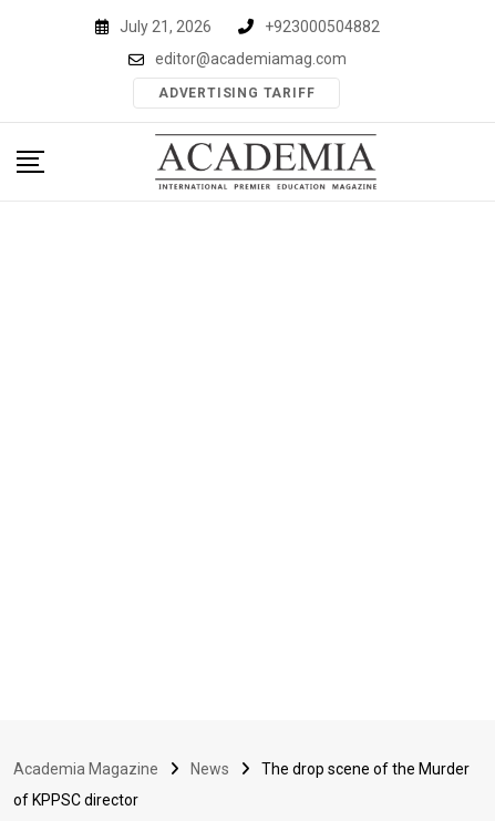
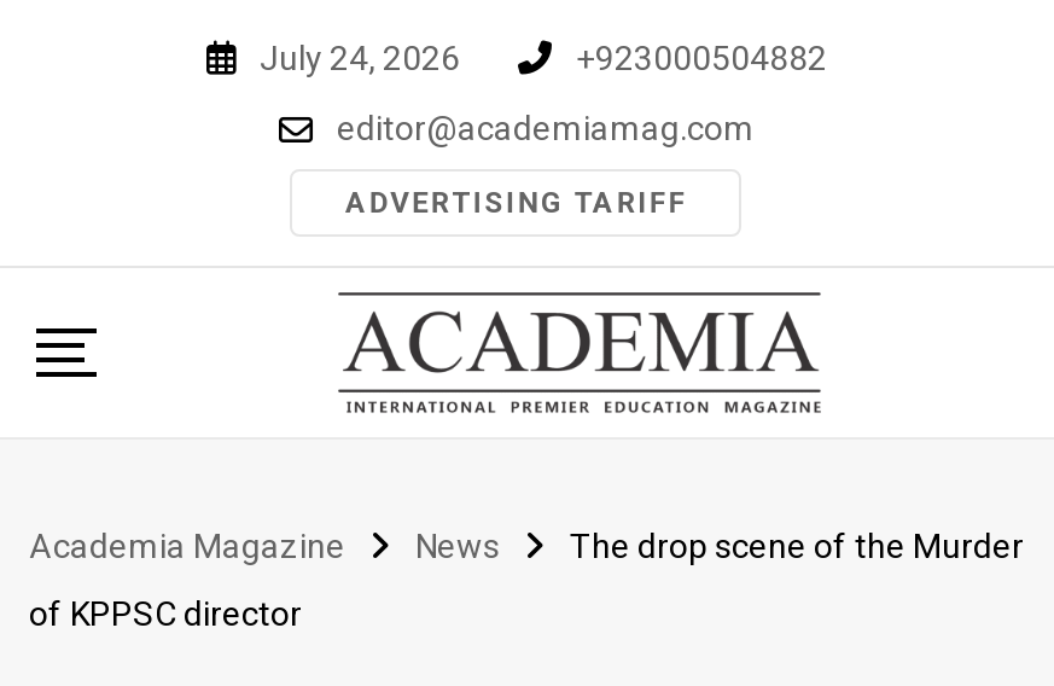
[119,17,211,35] July 21, 2026 -> [260,37,460,76] July 24, 2026

